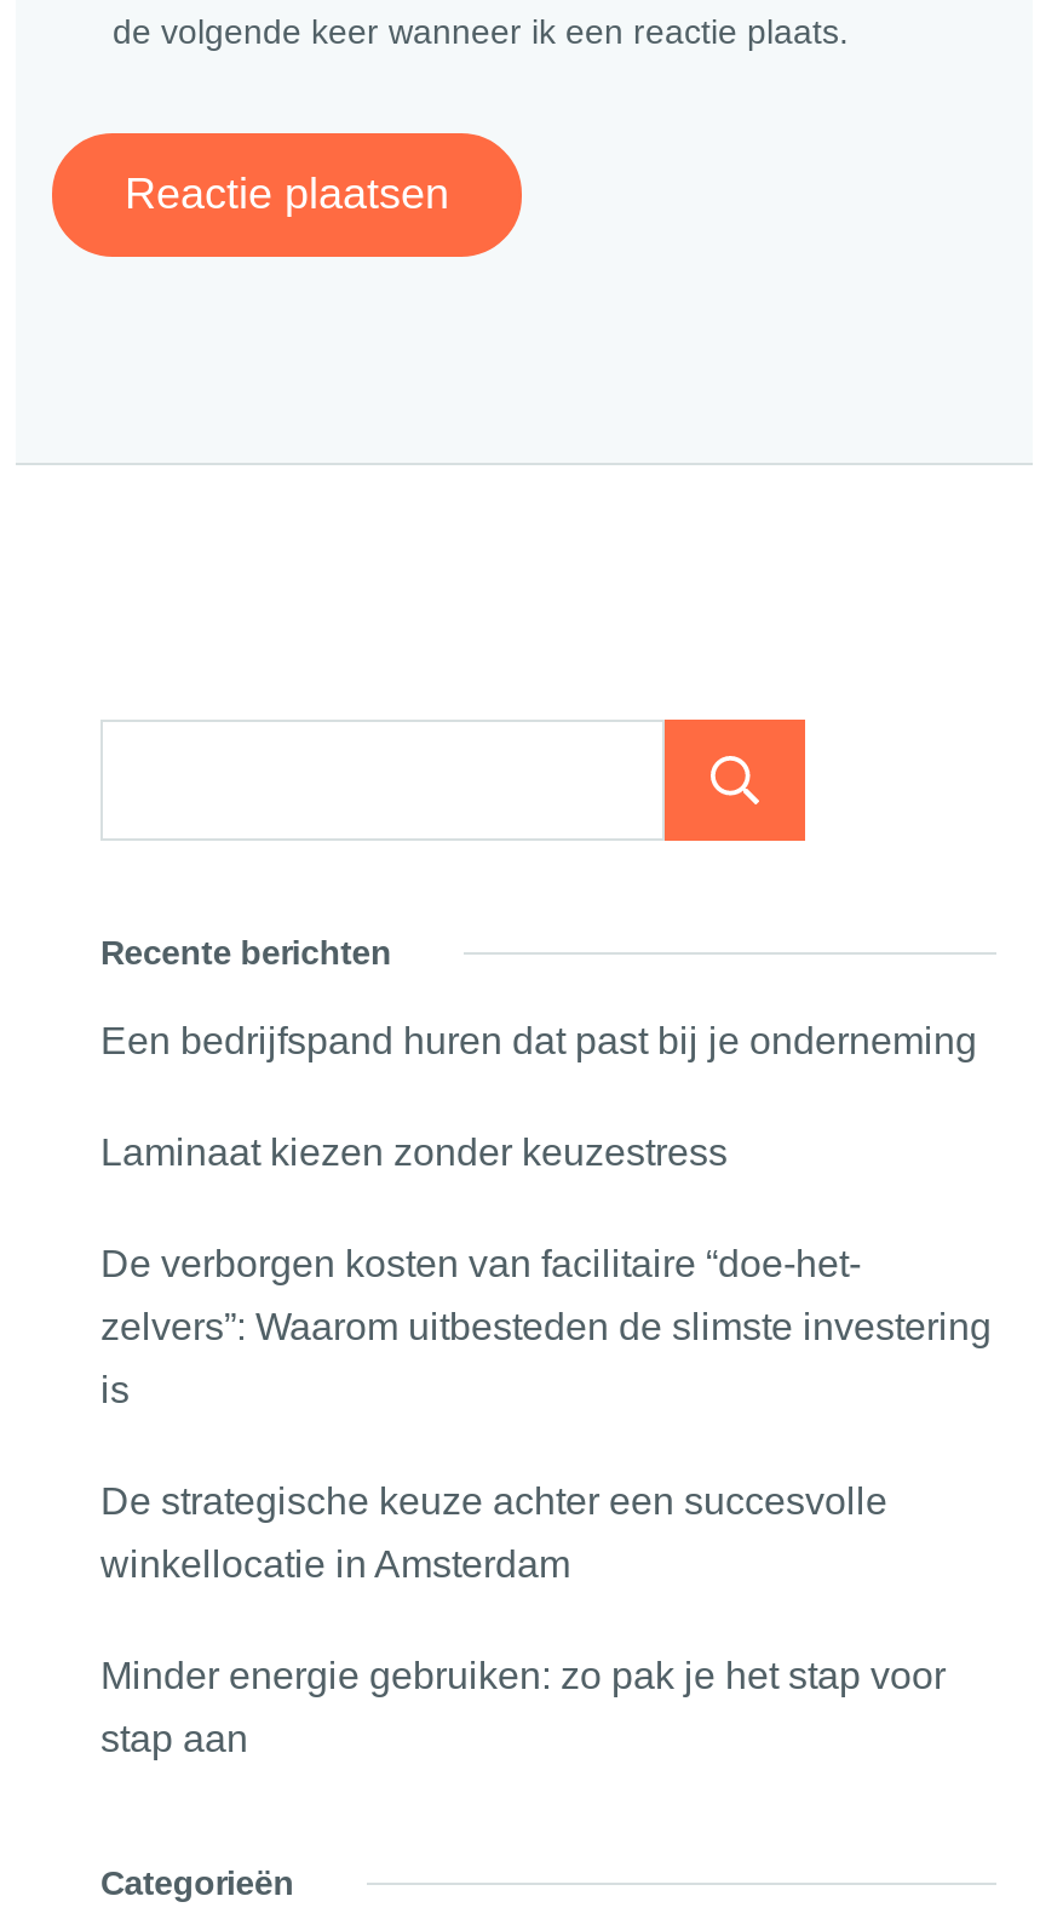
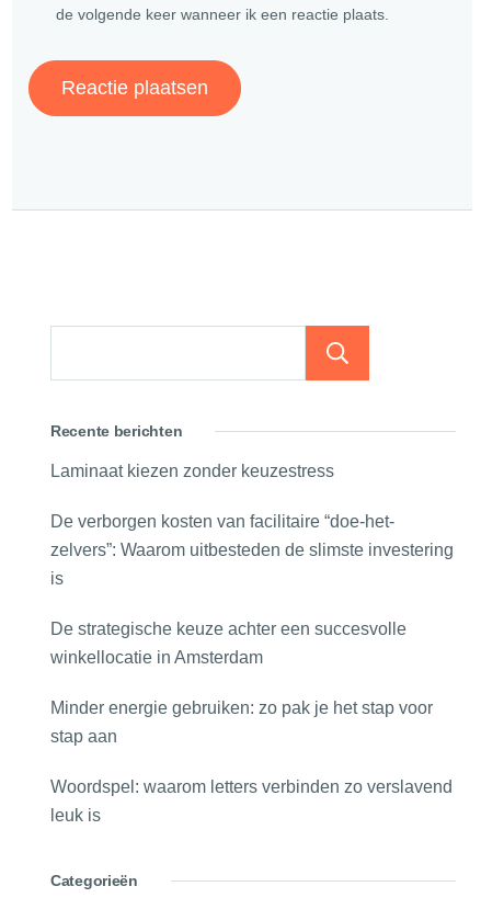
[100,1021,977,1062] Een bedrijfspand huren dat past bij je onderneming -> none
moved [100,1133,992,1760] -> [50,462,454,746]: Laminaat kiezen zonder keuzestress | De verborgen kosten van facilitaire “doe-het- | zelvers”: Waarom uitbesteden de slimste investering | is | De strategische keuze achter een succesvolle | winkellocatie in Amsterdam | Minder energie gebruiken: zo pak je het stap voor | stap aan
none -> [50,778,453,825] Woordspel: waarom letters verbinden zo verslavend | leuk is

